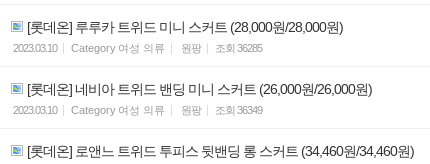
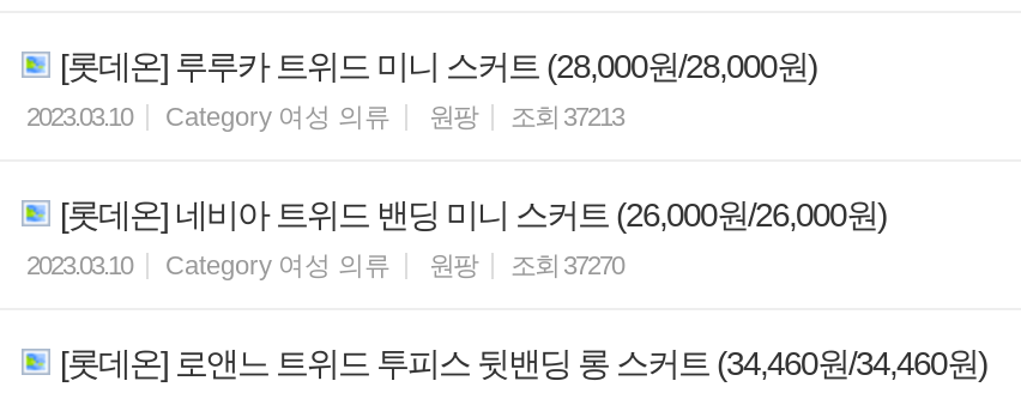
[13,42,262,54] 2023.03.10 Category 여성 의류 원팡 조회 36285 -> [26,101,623,130] 2023.03.10 Category 여성 의류 원팡 조회 37213
[13,104,262,116] 2023.03.10 Category 여성 의류 원팡 조회 36349 -> [26,250,623,279] 2023.03.10 Category 여성 의류 원팡 조회 37270

